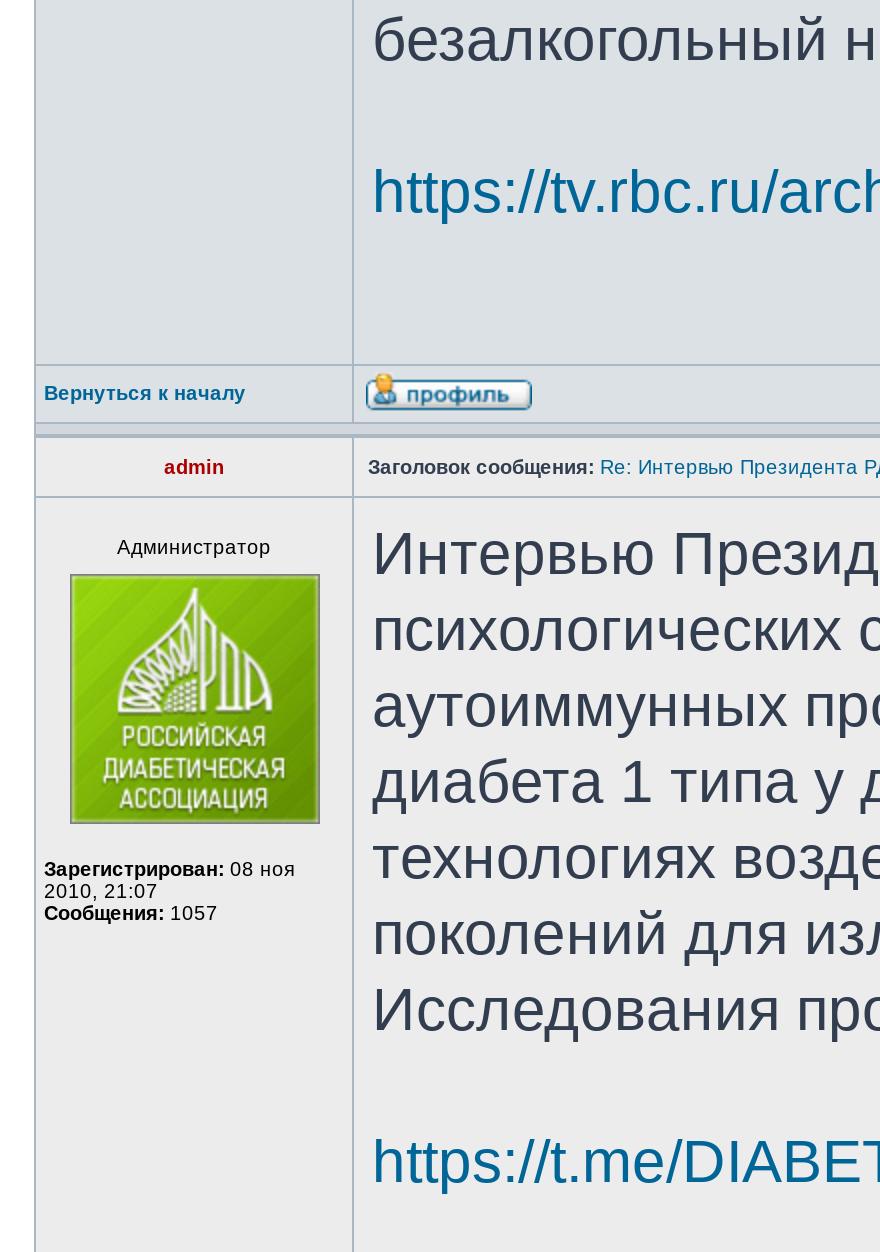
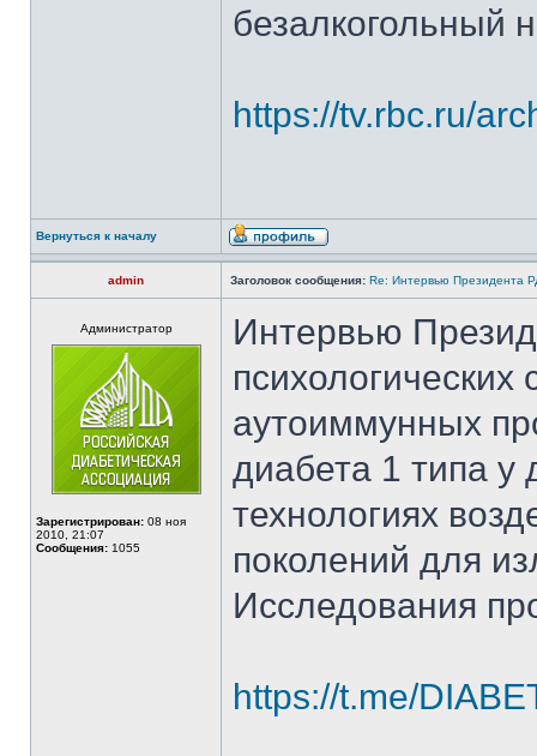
[44,902,218,924] Сообщения: 1057 -> [36,541,140,554] Сообщения: 1055

